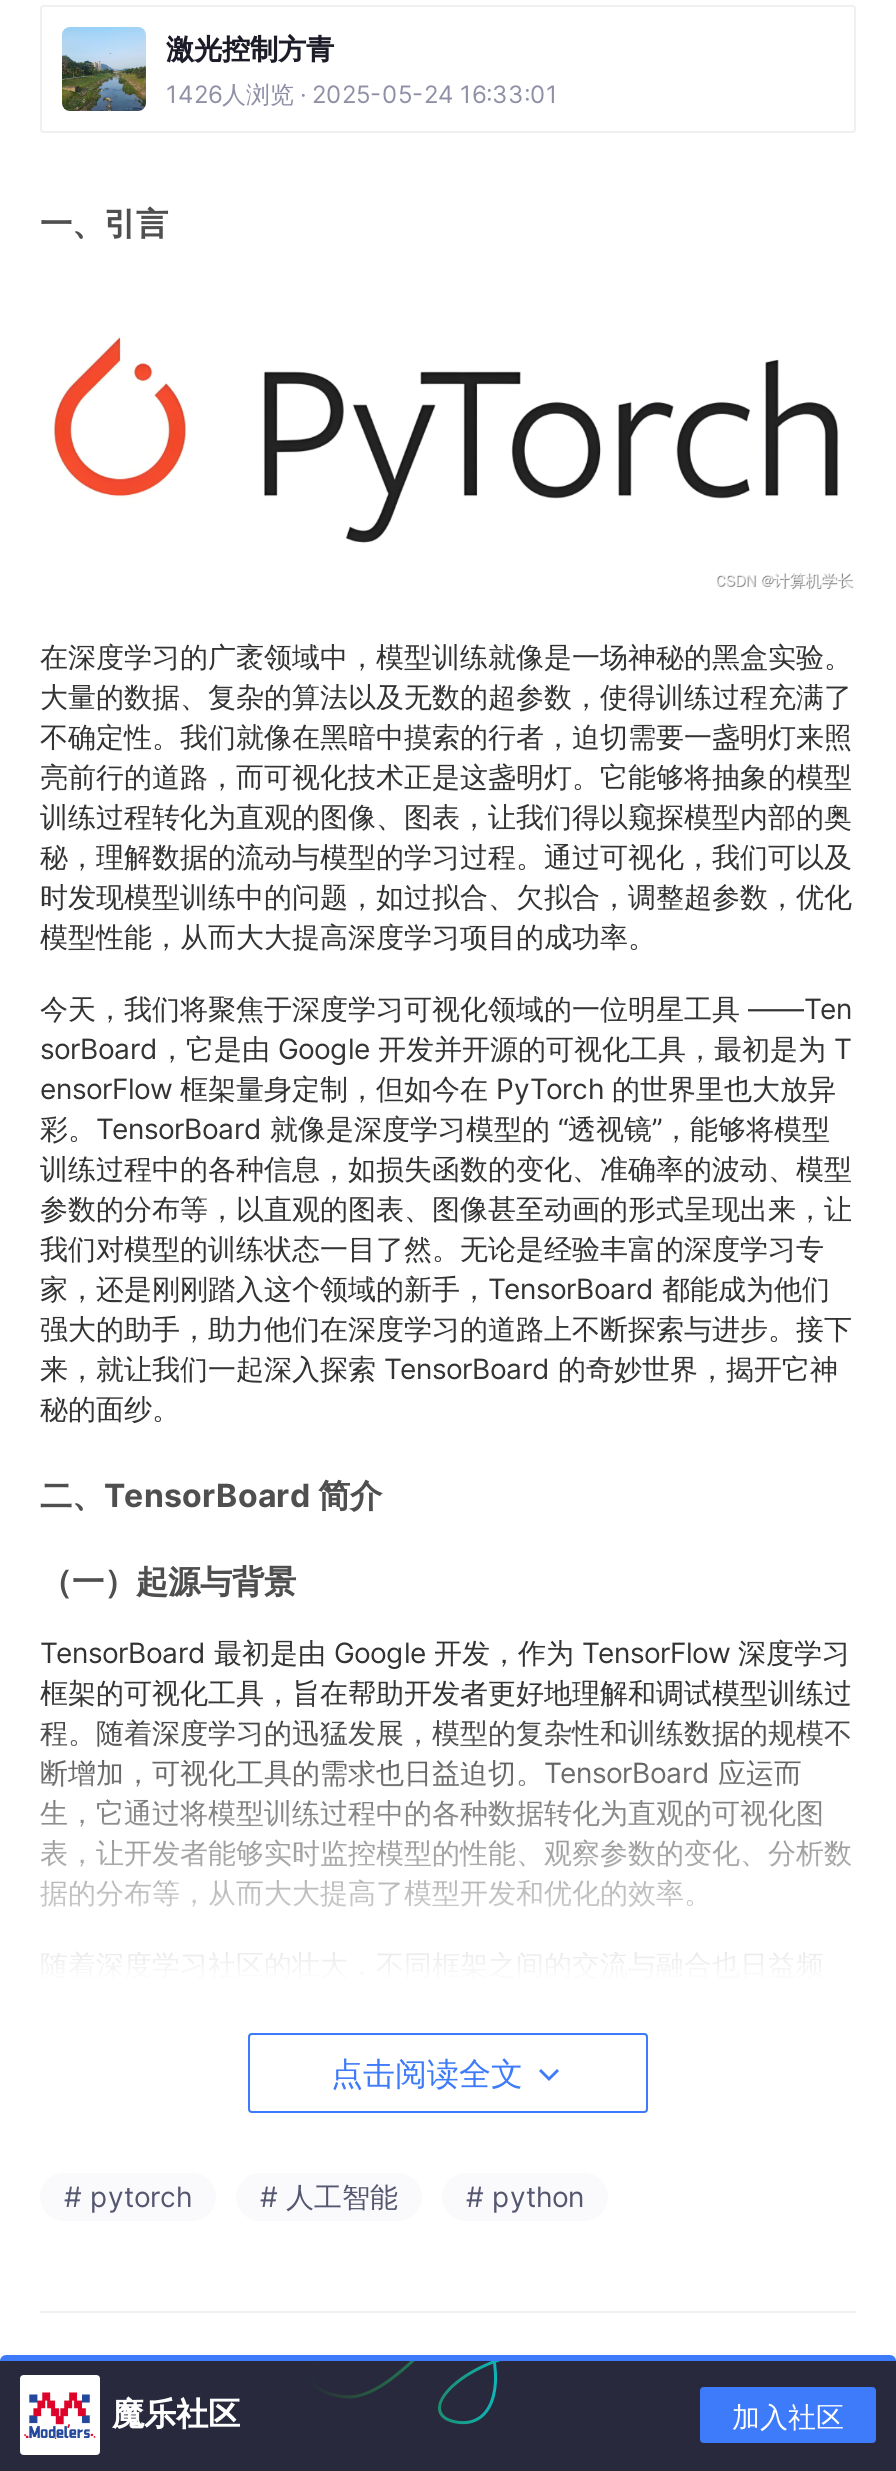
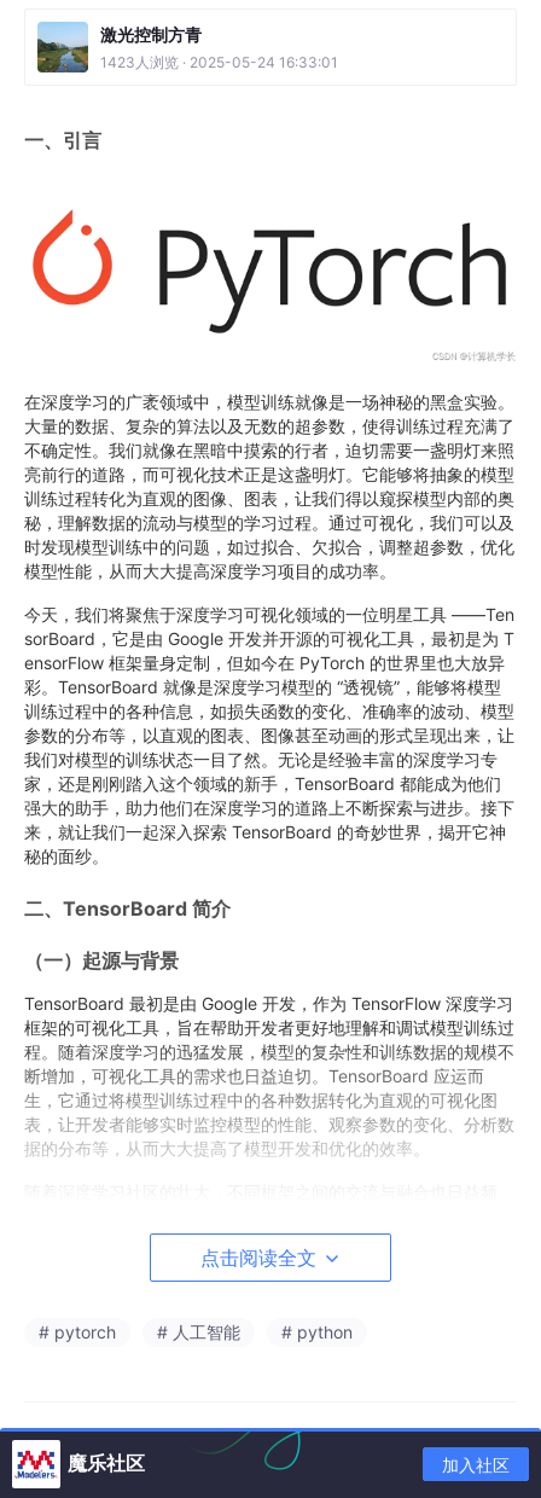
[166,79,558,109] 1426人浏览 · 2025-05-24 16:33:01 -> [100,53,338,71] 1423人浏览 · 2025-05-24 16:33:01

